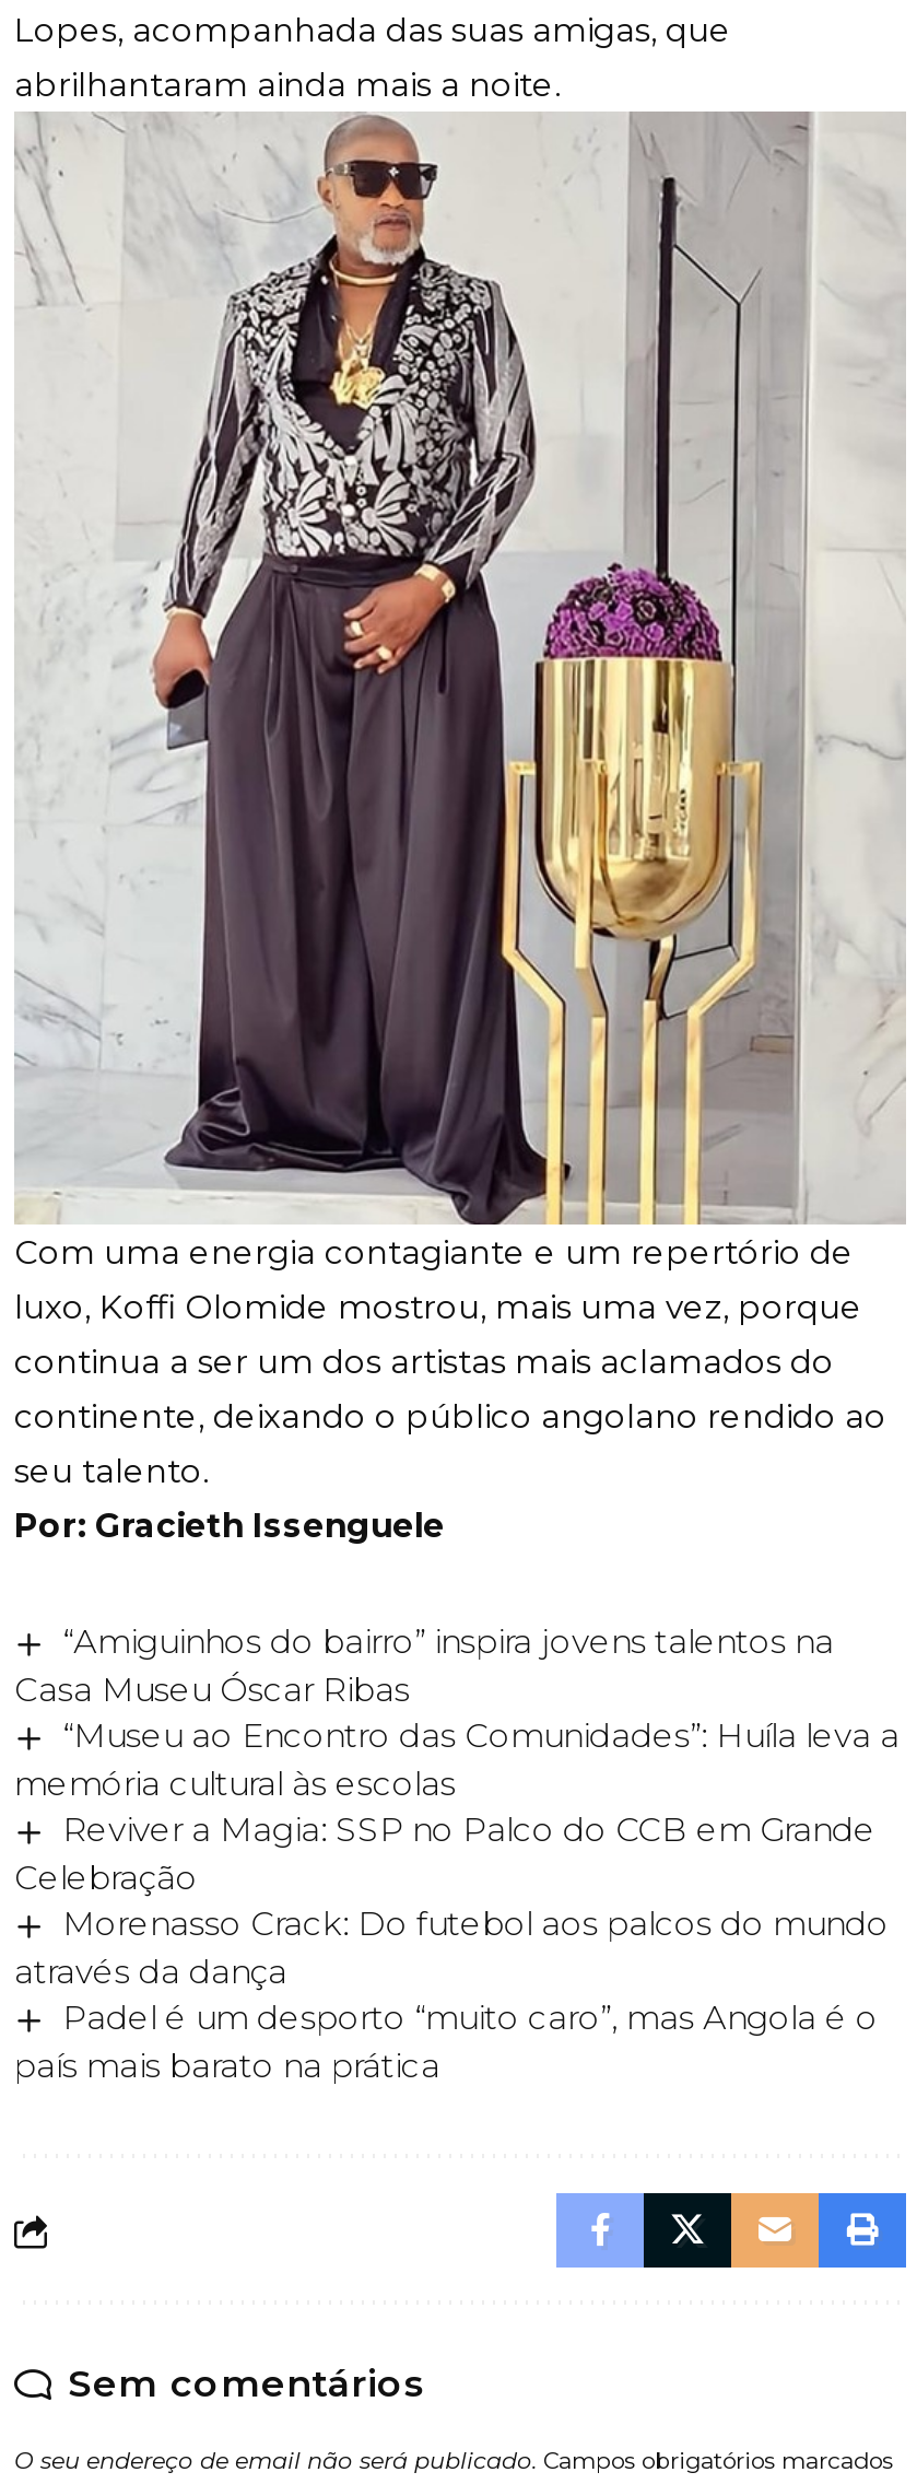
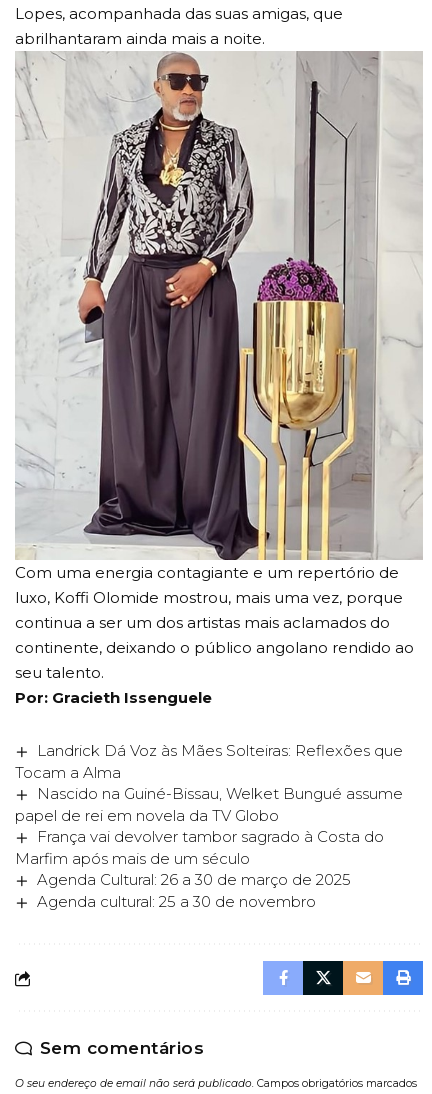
[14,1620,900,2087] “Amiguinhos do bairro” inspira jovens talentos na | Casa Museu Óscar Ribas | “Museu ao Encontro das Comunidades”: Huíla leva a | memória cultural às escolas | Reviver a Magia: SSP no Palco do CCB em Grande | Celebração | Morenasso Crack: Do futebol aos palcos do mundo | através da dança | Padel é um desporto “muito caro”, mas Angola é o | país mais barato na prática -> [15,741,403,911] Landrick Dá Voz às Mães Solteiras: Reflexões que | Tocam a Alma | Nascido na Guiné-Bissau, Welket Bungué assume | papel de rei em novela da TV Globo | França vai devolver tambor sagrado à Costa do | Marfim após mais de um século | Agenda Cultural: 26 a 30 de março de 2025 | Agenda cultural: 25 a 30 de novembro

